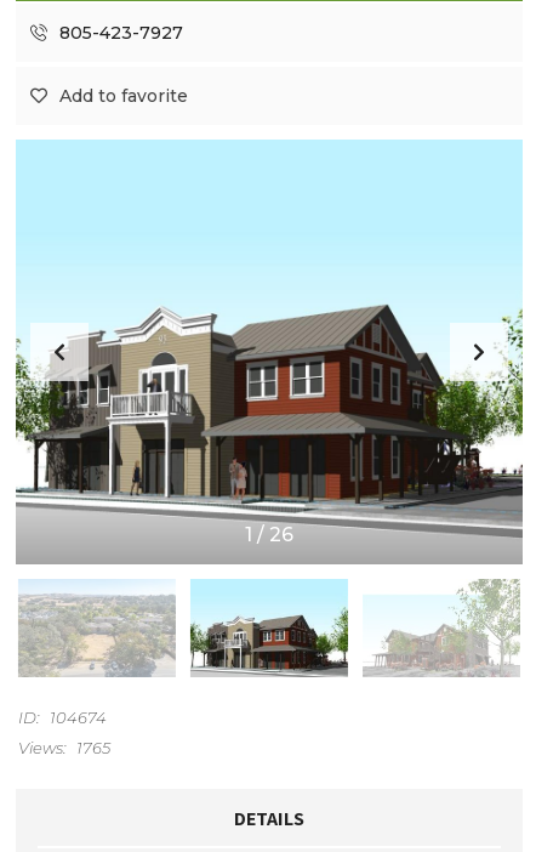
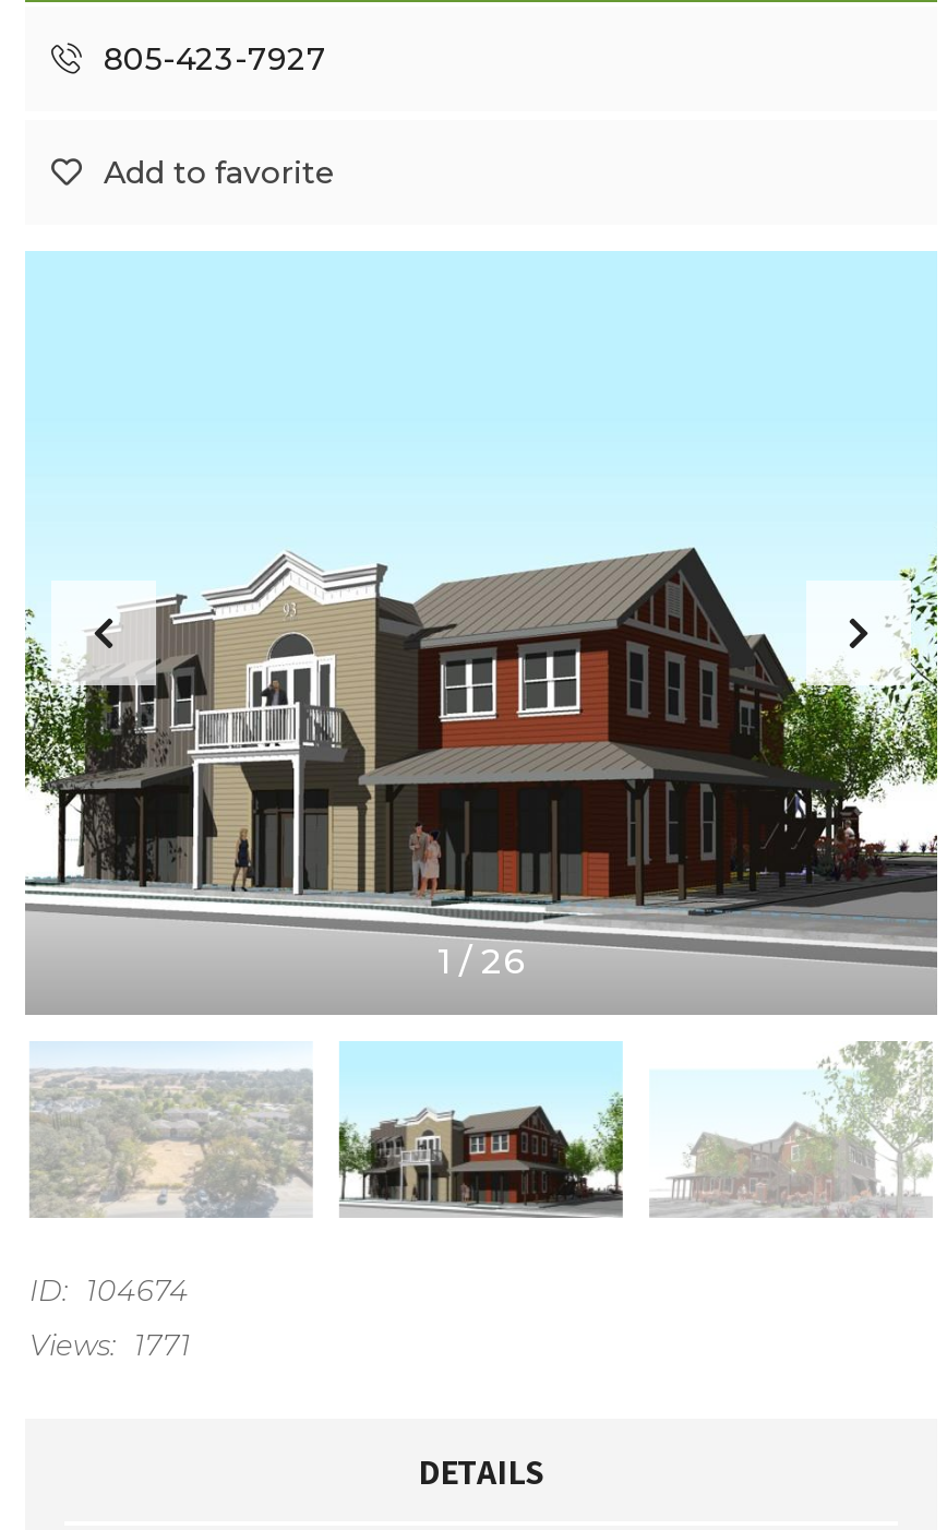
[18,738,110,758] Views: 1765 -> [29,1327,191,1362] Views: 1771

